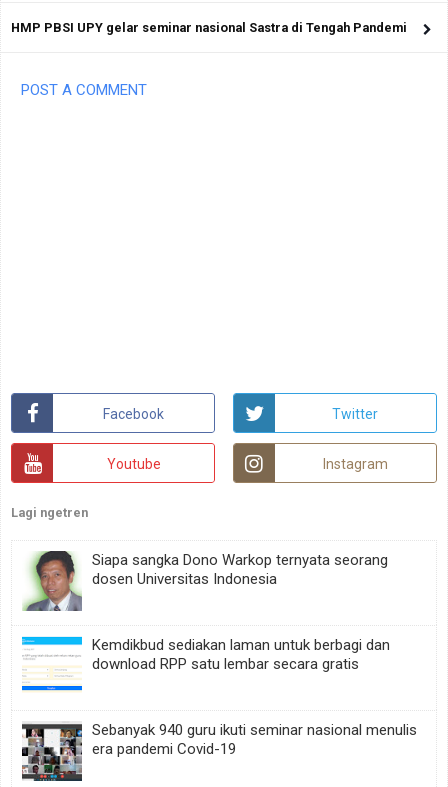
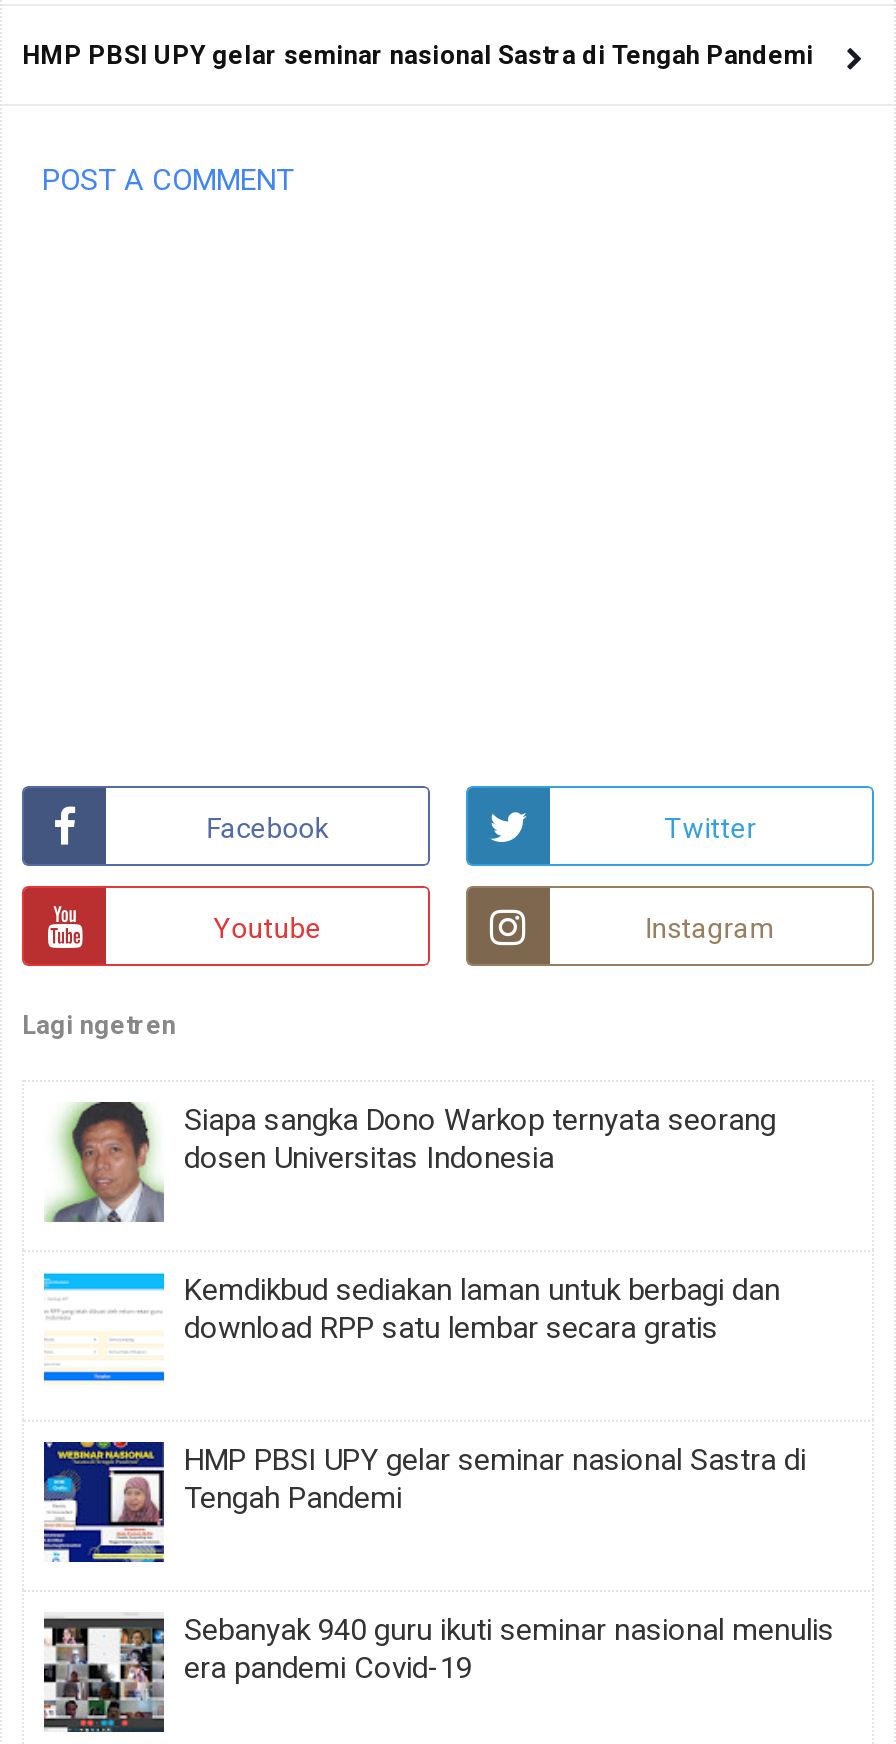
none -> [42,1440,806,1564] [image] | HMP PBSI UPY gelar seminar nasional Sastra di | Tengah Pandemi

